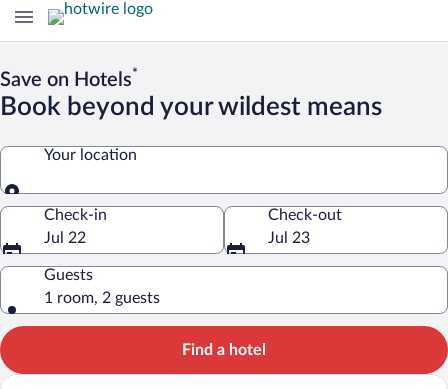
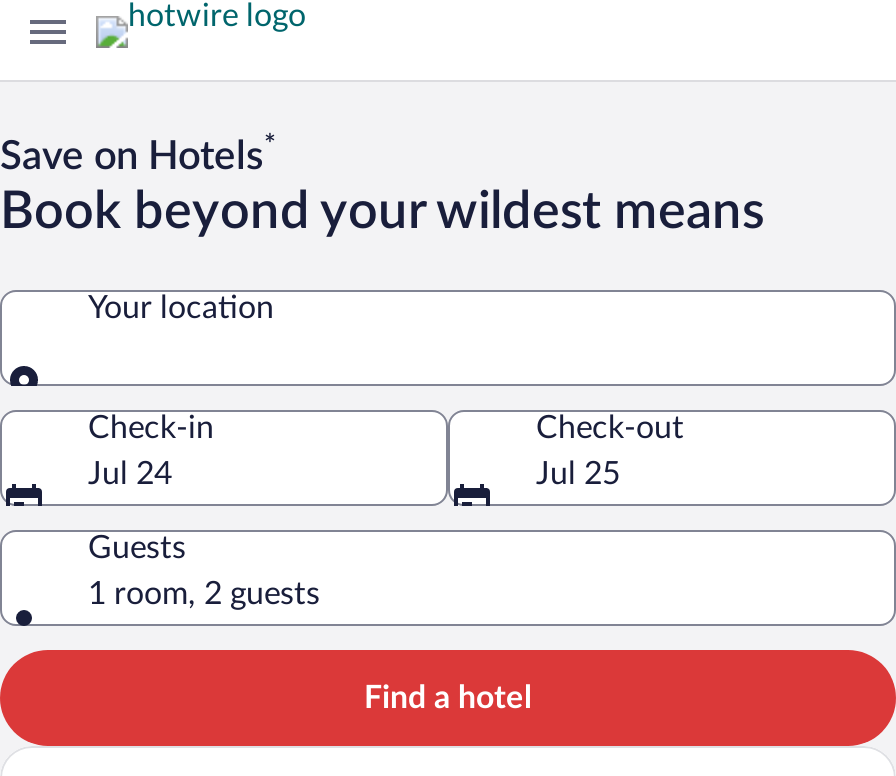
[44,230,86,246] Jul 22 -> [88,457,172,489] Jul 24
[268,230,310,246] Jul 23 -> [536,457,620,489] Jul 25

